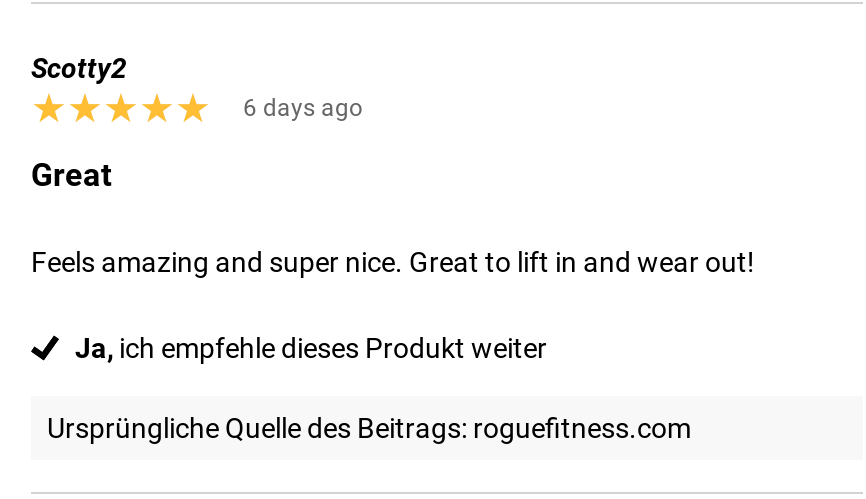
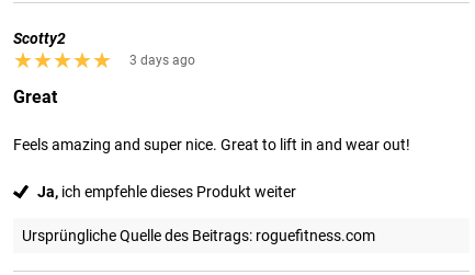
[243,94,363,122] 6 days ago -> [129,53,195,68] 3 days ago

